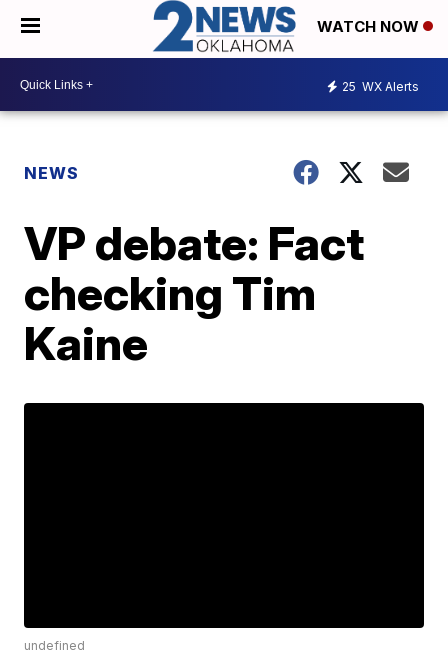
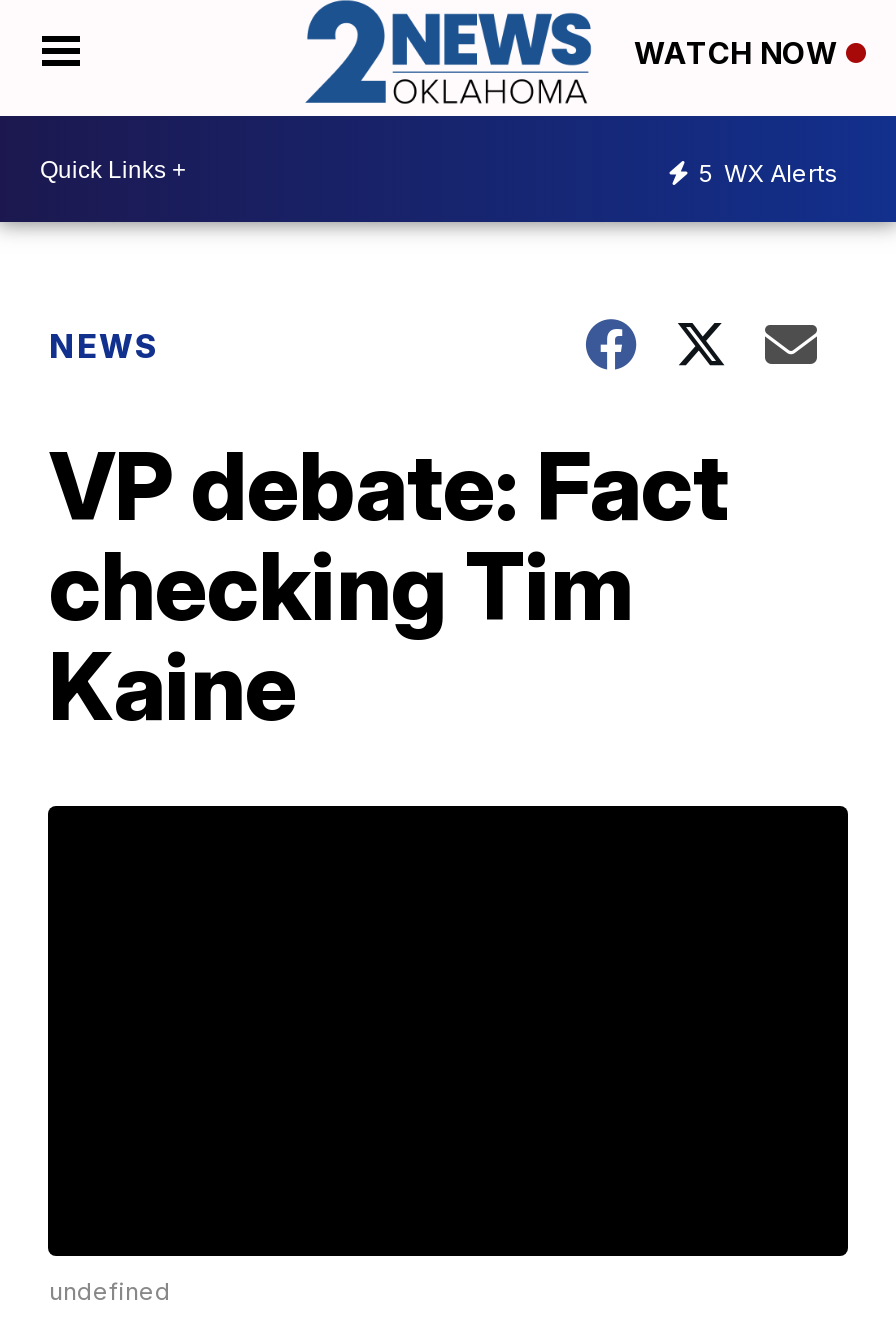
[342,79,419,94] 25 WX Alerts -> [698,157,838,187] 5 WX Alerts

